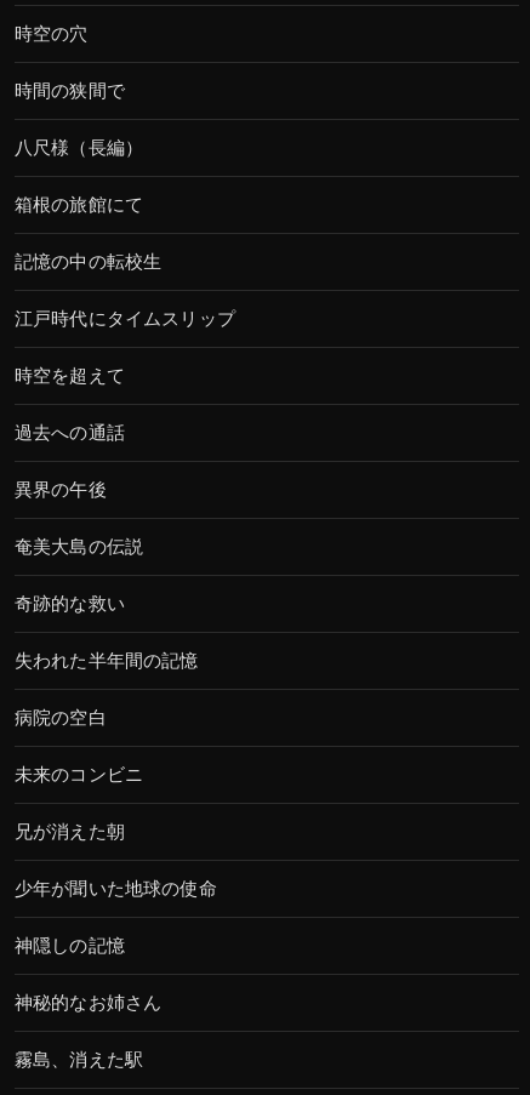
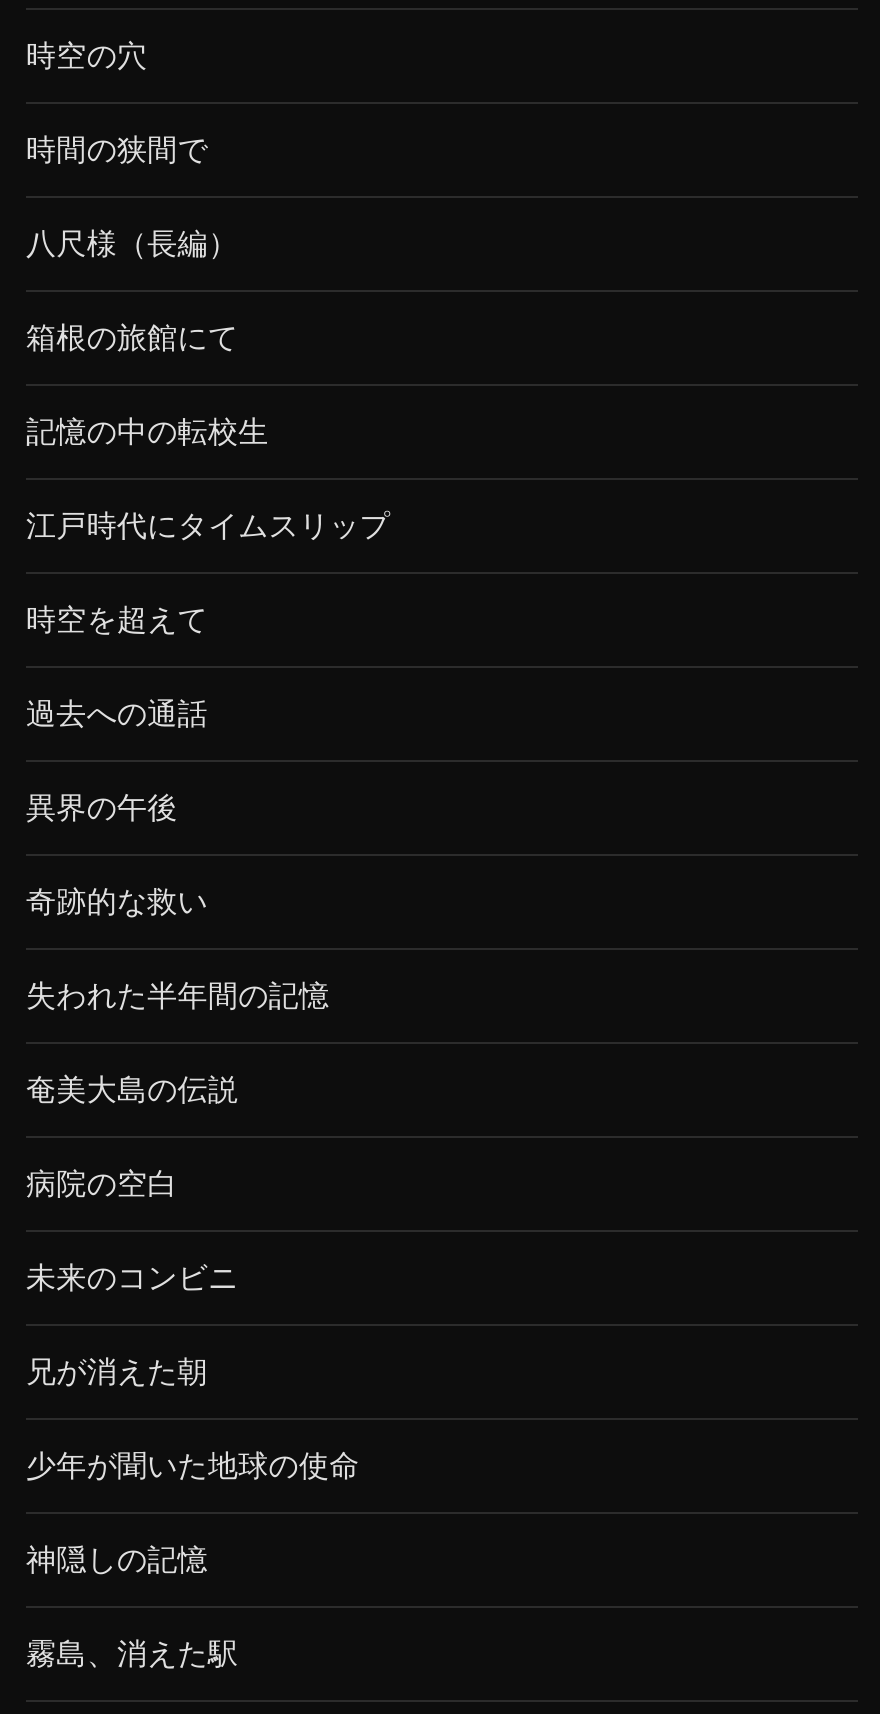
moved [15,536,143,558] -> [26,1072,238,1108]: 奄美大島の伝説
[15,992,162,1014] 神秘的なお姉さん -> none

